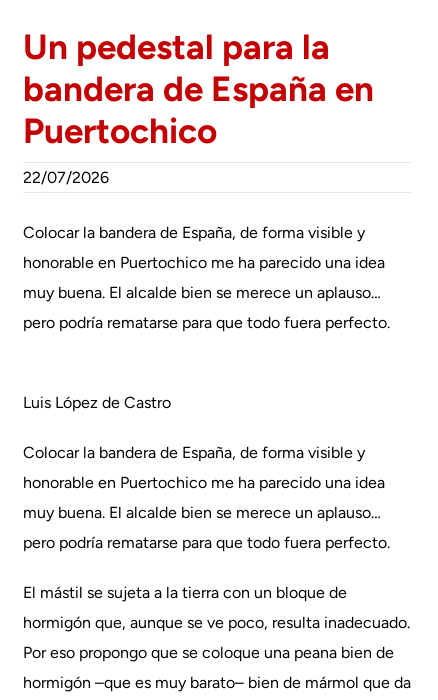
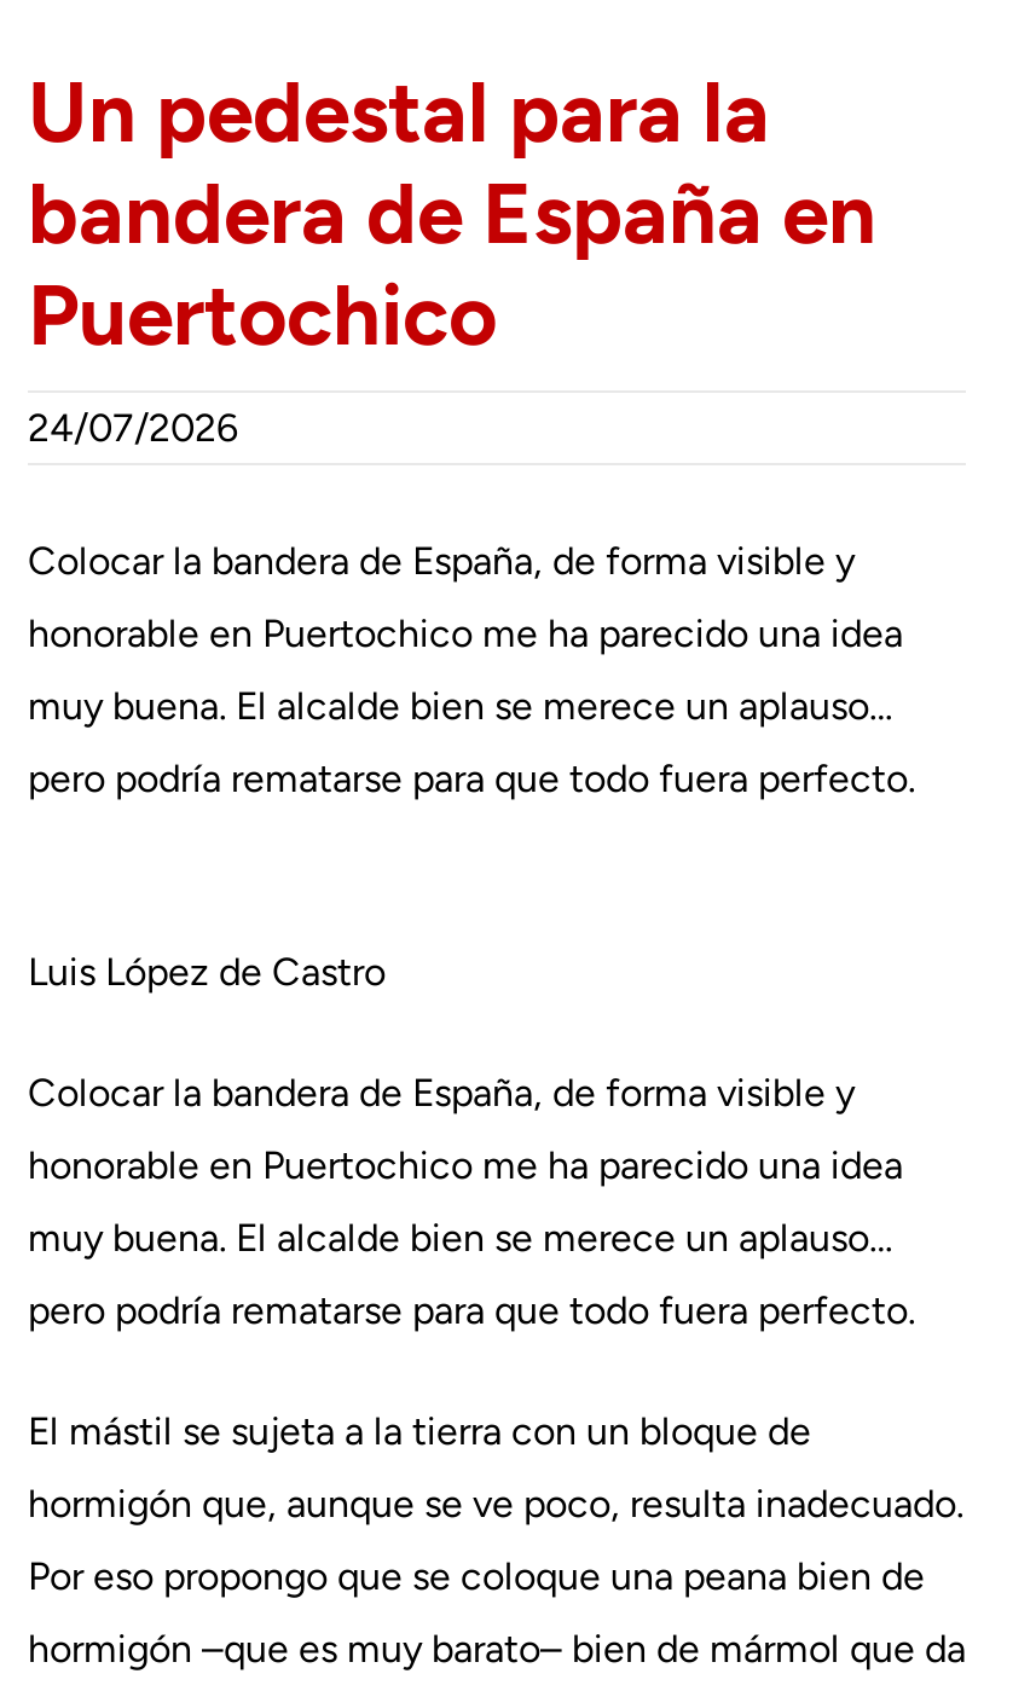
[23,168,109,187] 22/07/2026 -> [28,405,238,451] 24/07/2026

